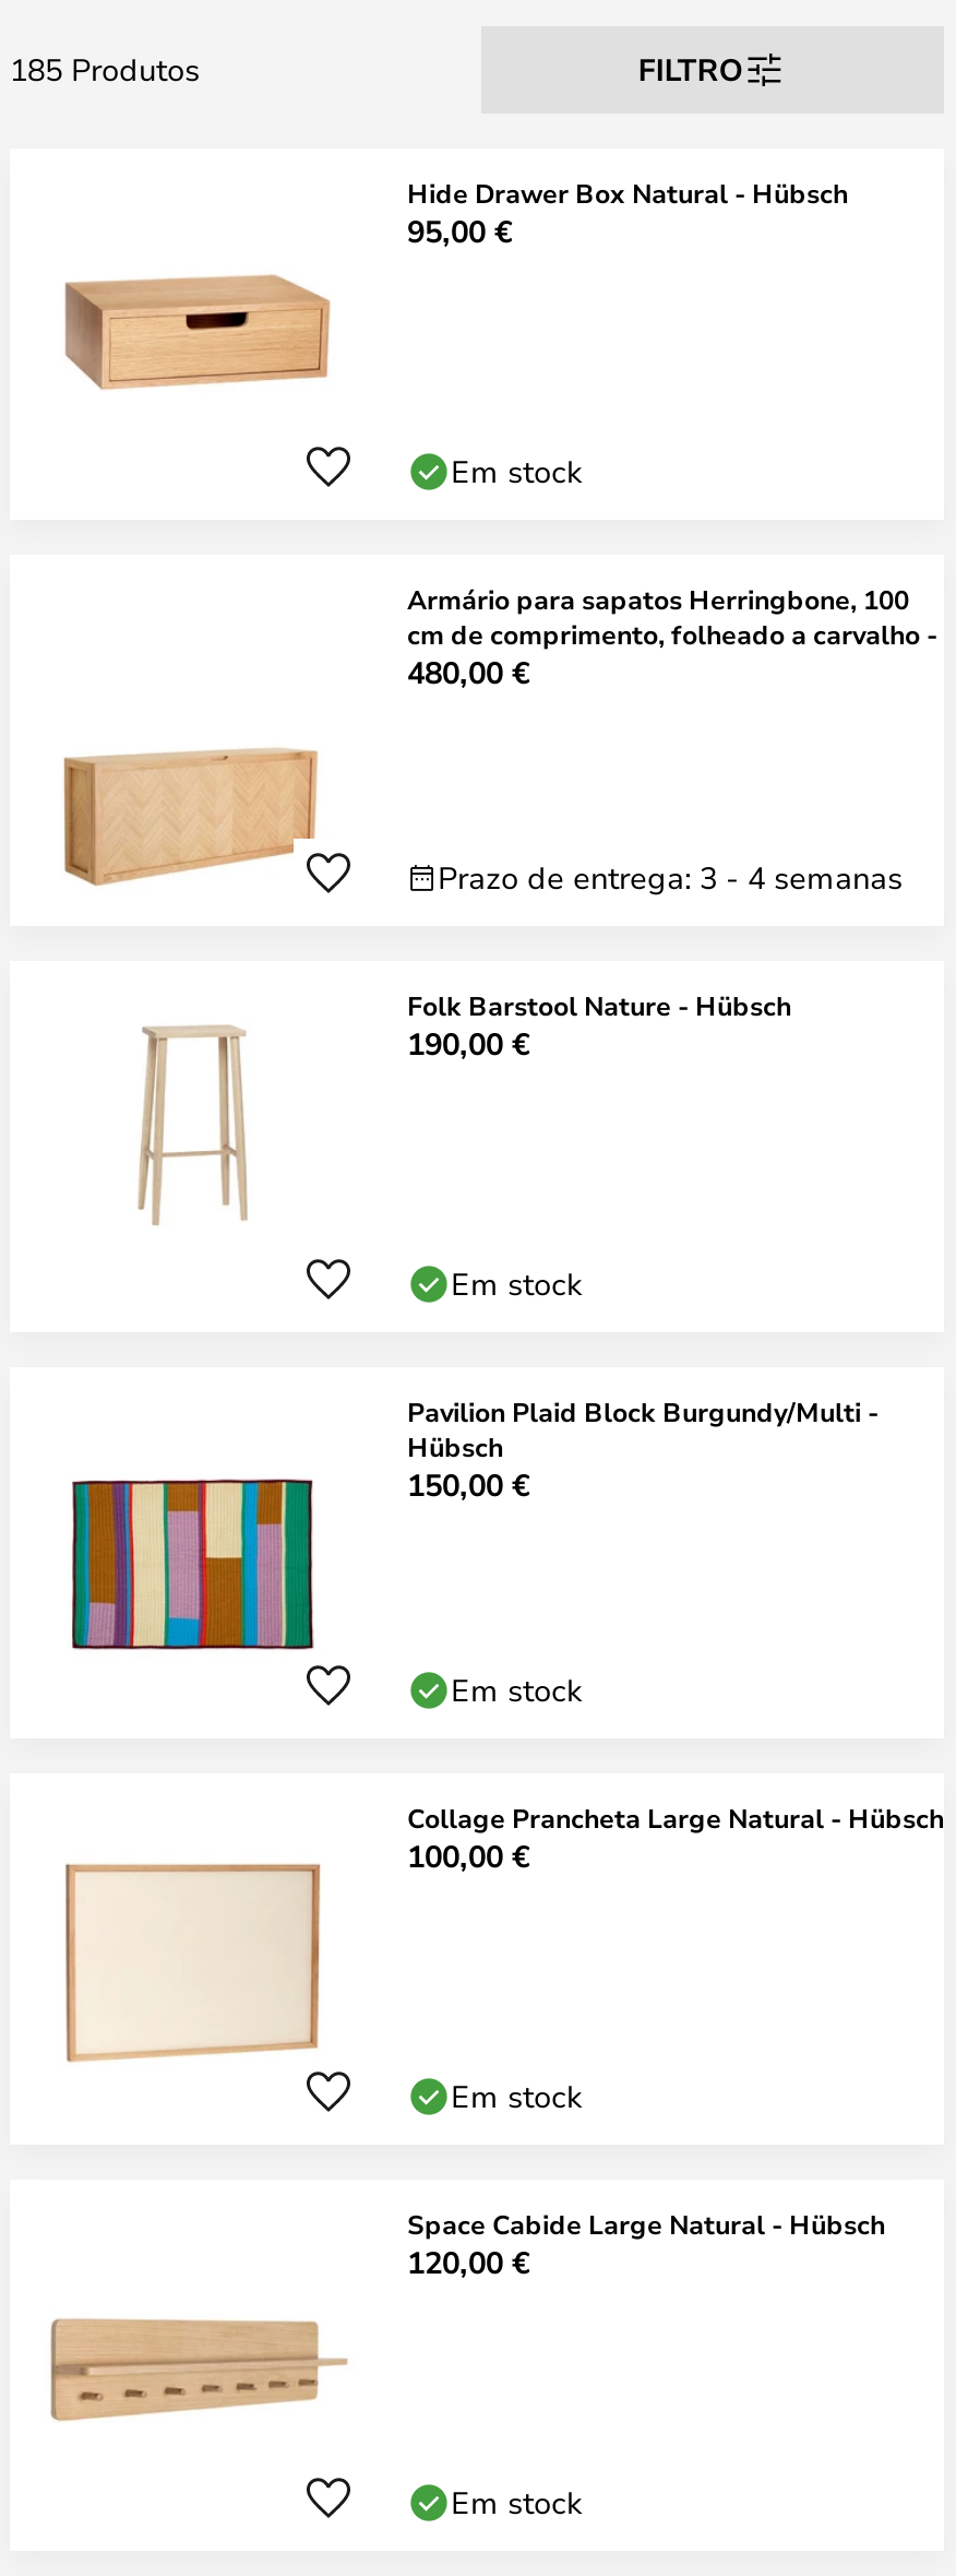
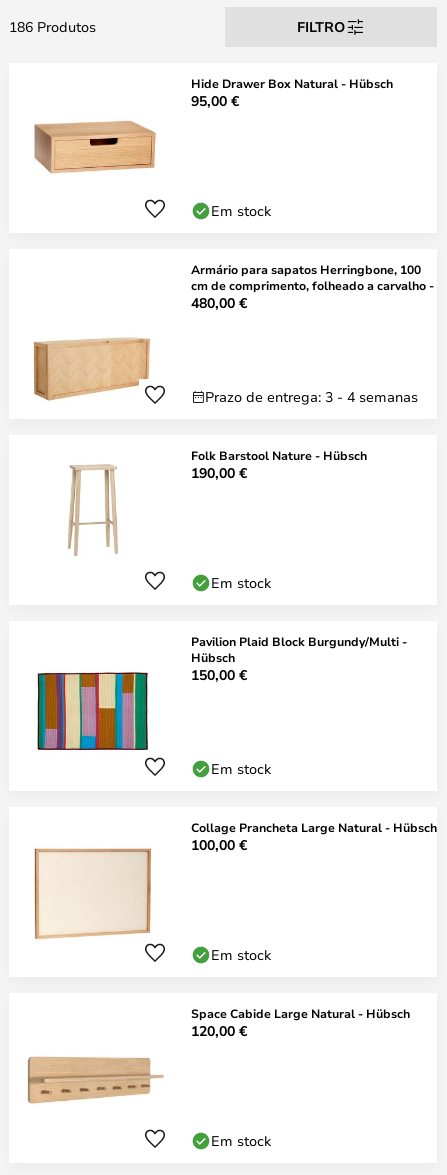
[10,48,200,90] 185 Produtos -> [9,17,96,36] 186 Produtos

